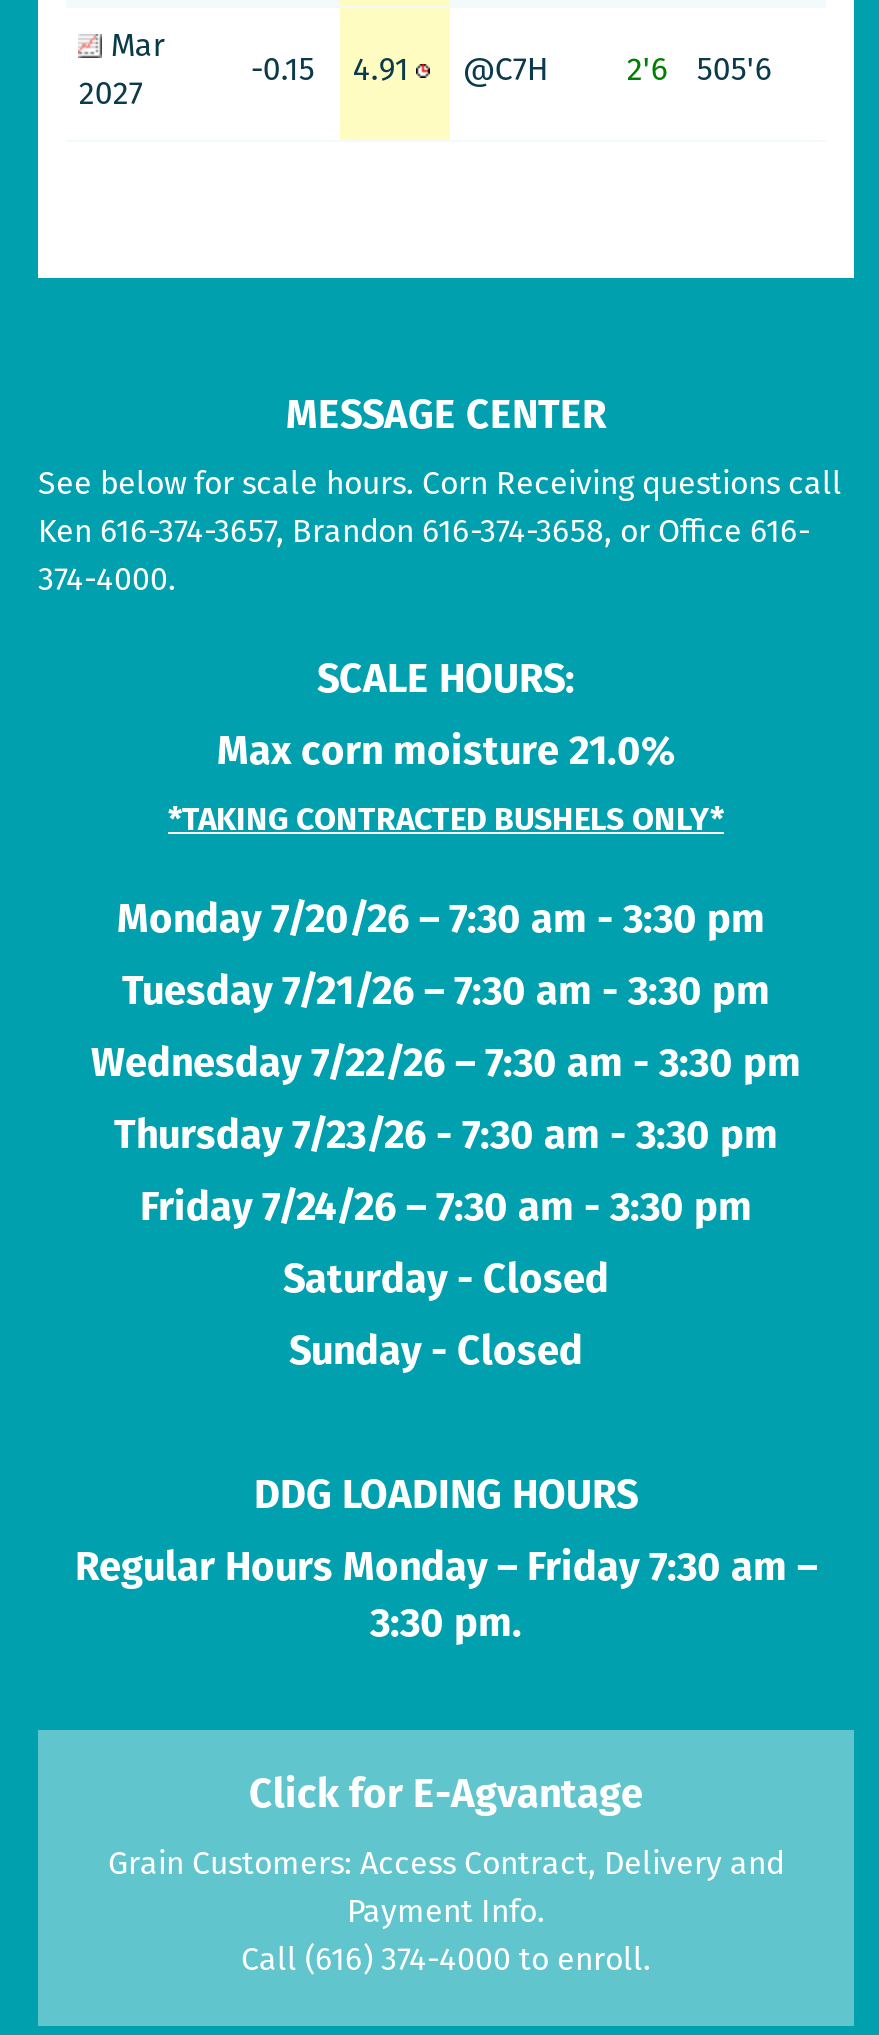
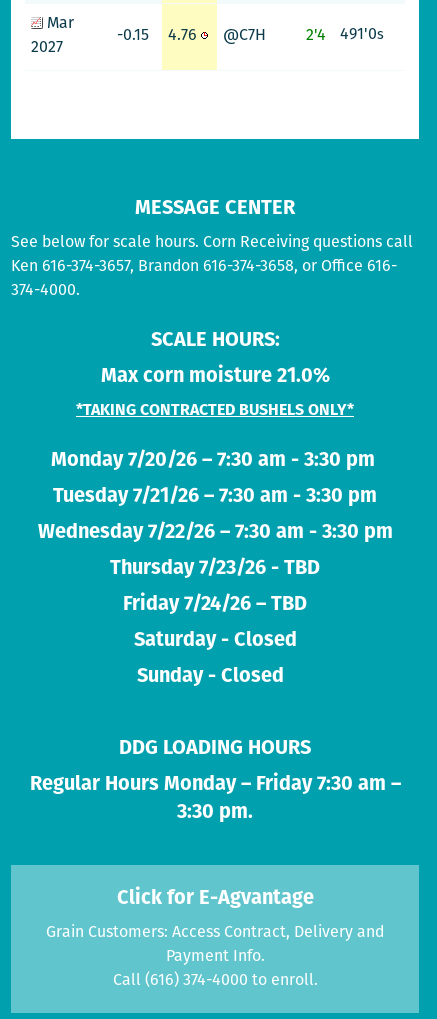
[251,55,549,87] -0.15 4.91 @C7H -> [117,27,266,43] -0.15 4.76 @C7H
[619,55,773,87] 2'6 | 505'6 -> [302,26,384,43] 2'4 | 491'0s
[114,1117,778,1157] Thursday 7/23/26 - 7:30 am - 3:30 pm -> [110,558,320,578] Thursday 7/23/26 - TBD
[140,1189,752,1229] Friday 7/24/26 – 7:30 am - 3:30 pm -> [123,594,307,614] Friday 7/24/26 – TBD

